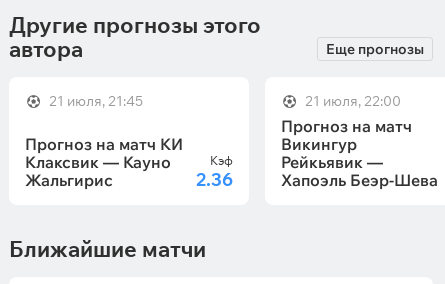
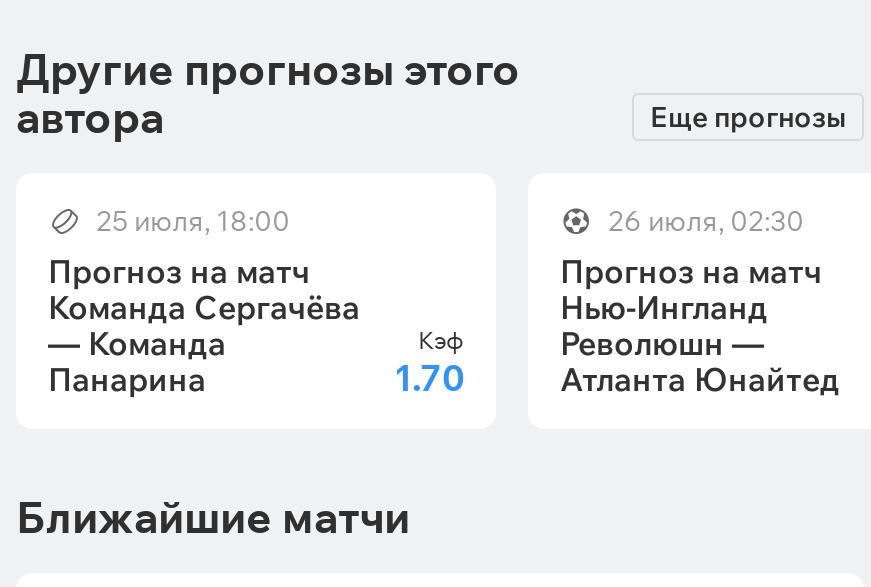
[25,92,183,190] 21 июля, 21:45 | Прогноз на матч КИ | Клаксвик — Кауно | Жальгирис -> [48,203,360,399] 25 июля, 18:00 | Прогноз на матч | Команда Сергачёва | — Команда | Панарина
[305,92,401,110] 21 июля, 22:00 -> [608,203,804,239] 26 июля, 02:30
[281,134,438,190] Викингур | Рейкьявик — | Хапоэль Беэр-Шева -> [560,287,840,399] Нью-Ингланд | Революшн — | Атланта Юнайтед
[196,168,233,191] 2.36 -> [394,355,464,401] 1.70

